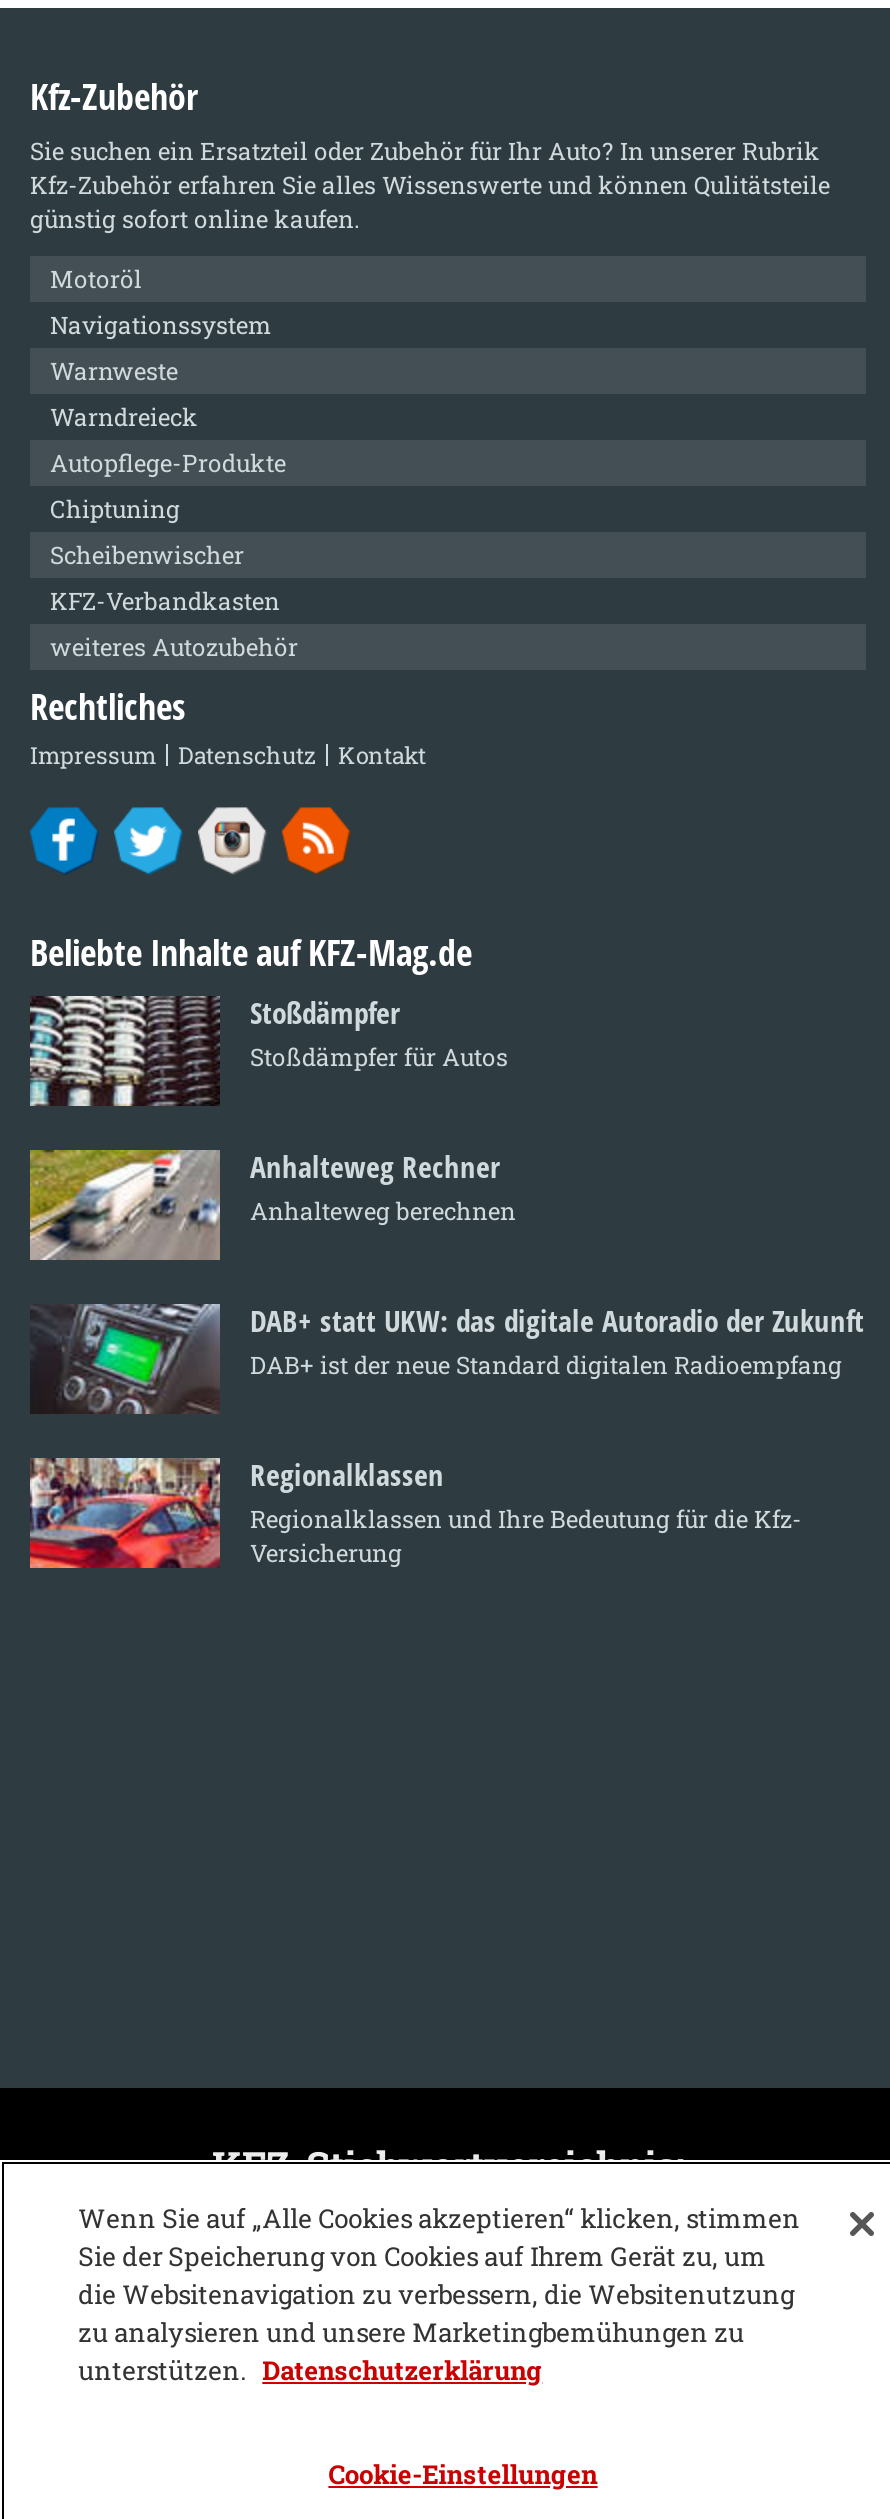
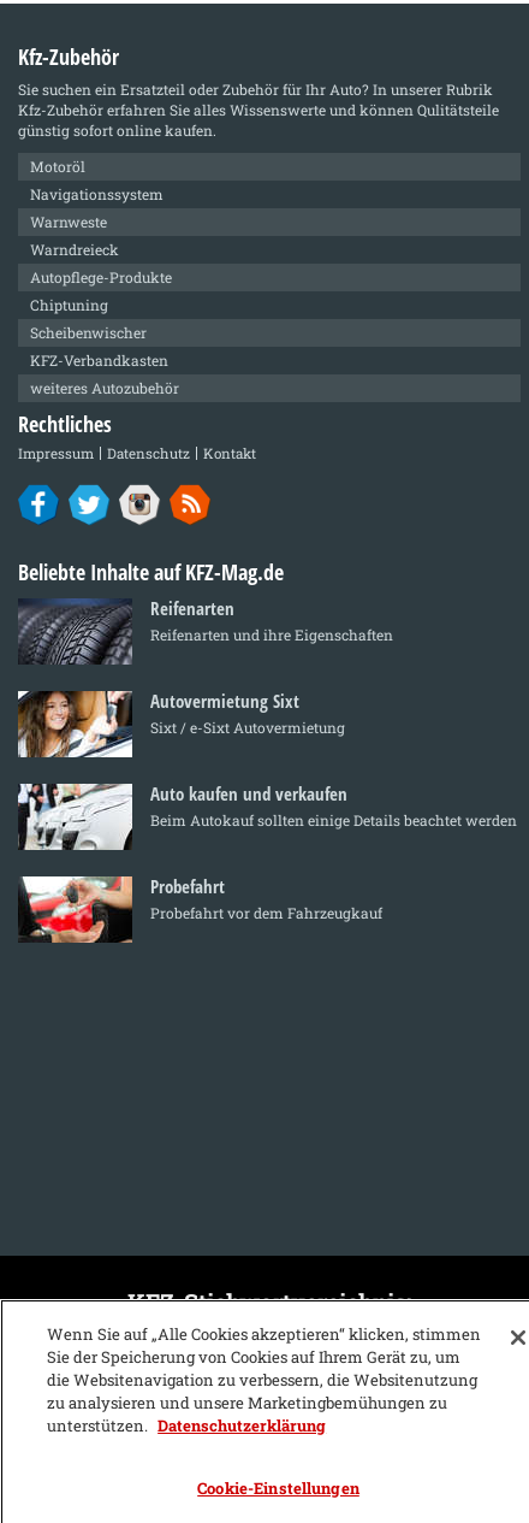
[28,992,508,1108] [image] | Stoßdämpfer | Stoßdämpfer für Autos -> [18,596,393,666] [image] | Reifenarten | Reifenarten und ihre Eigenschaften
[28,1146,516,1260] [image] | Anhalteweg Rechner | Anhalteweg berechnen -> [17,689,345,757] [image] | Autovermietung Sixt | Sixt / e-Sixt Autovermietung
[30,1300,864,1414] [image] | DAB+ statt UKW: das digitale Autoradio der Zukunft | DAB+ ist der neue Standard digitalen Radioempfang -> [17,781,517,851] [image] | Auto kaufen und verkaufen | Beim Autokauf sollten einige Details beachtet werden
[28,1454,802,1570] [image] | Regionalklassen | Regionalklassen und Ihre Bedeutung für die Kfz- | Versicherung -> [18,874,382,944] [image] | Probefahrt | Probefahrt vor dem Fahrzeugkauf

